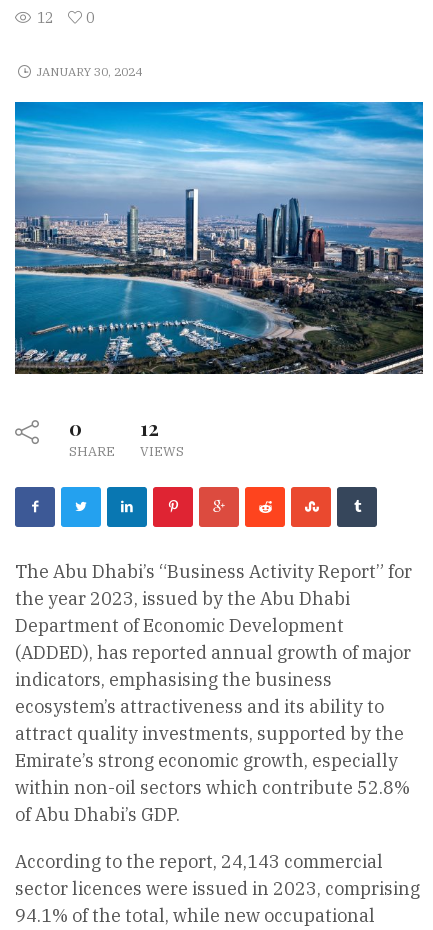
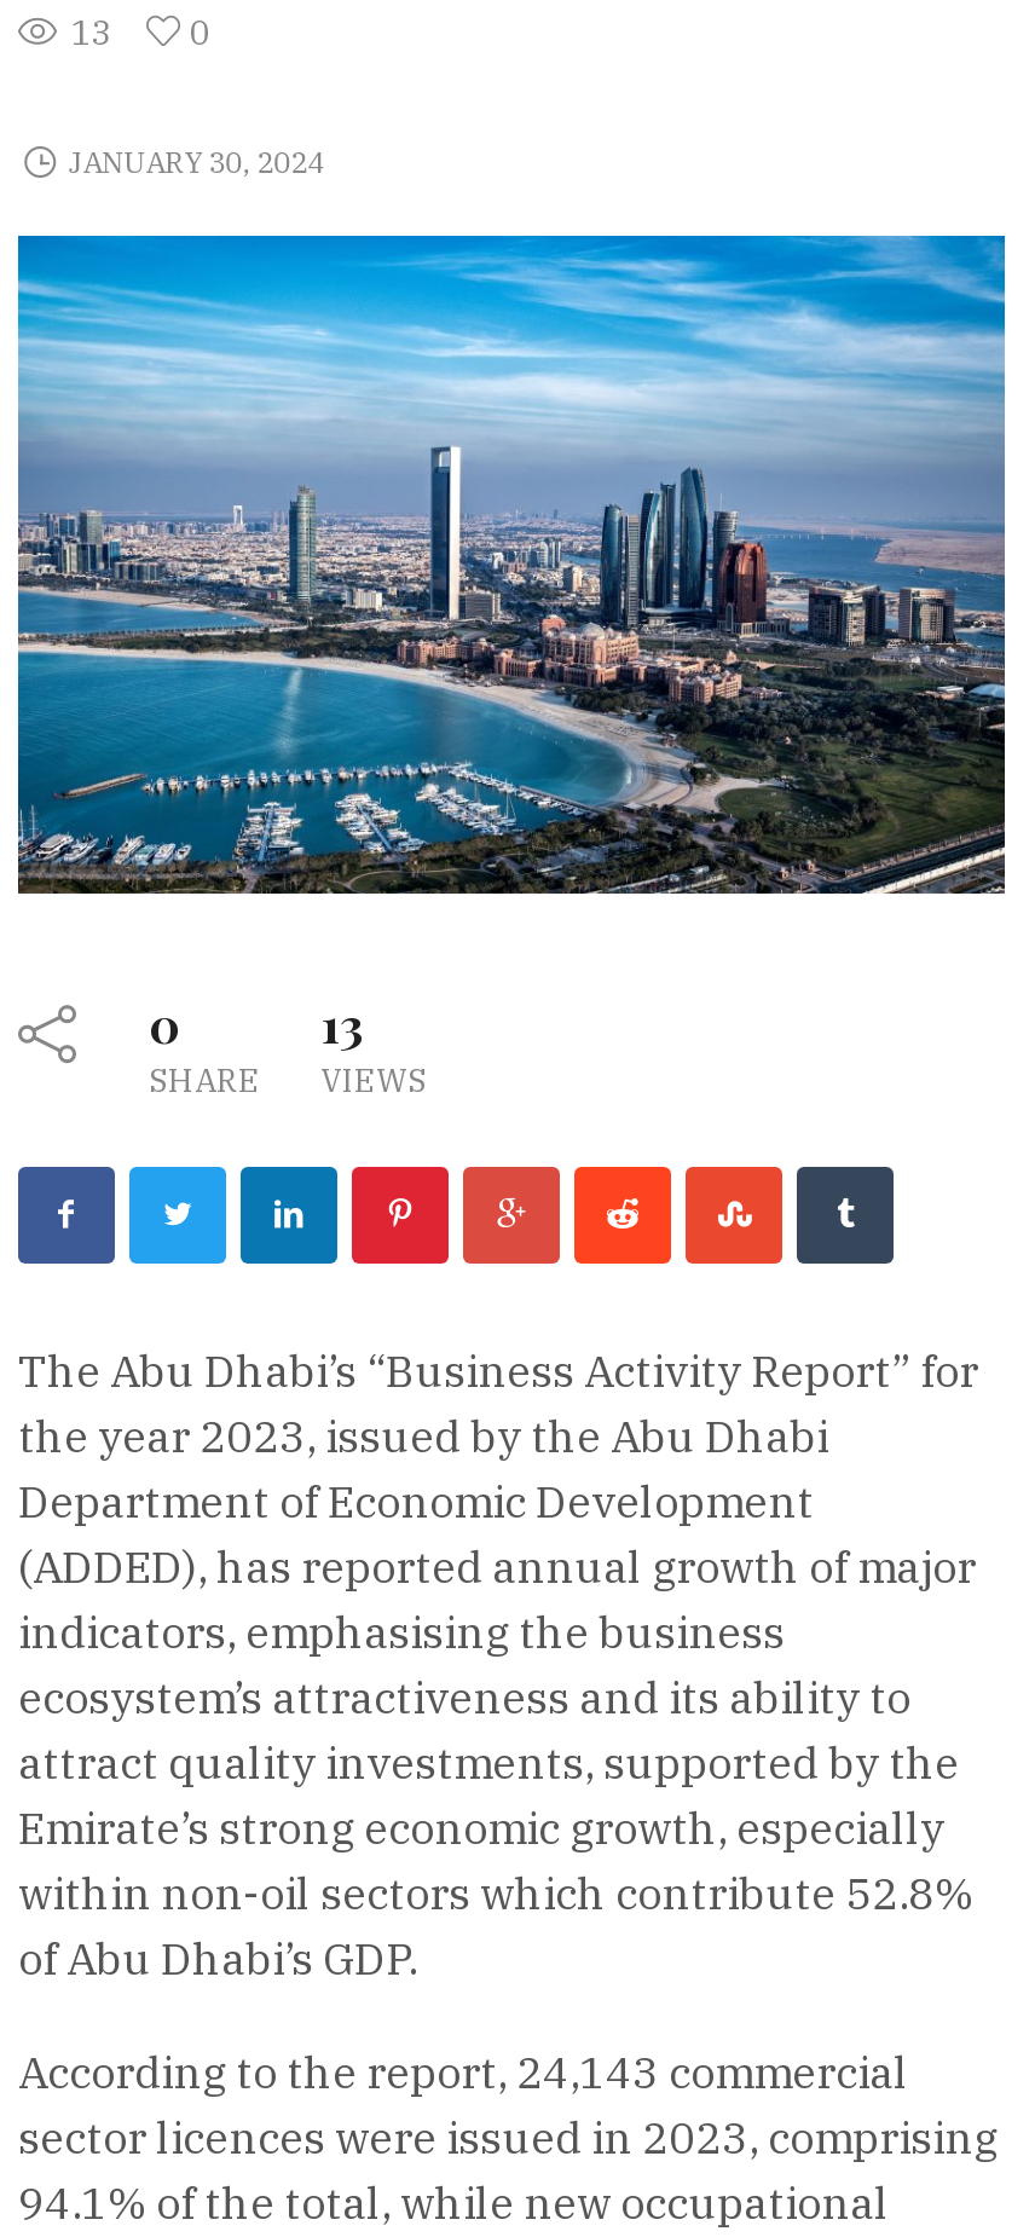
[37,9,94,27] 12 0 -> [71,11,209,55] 13 0
[140,414,159,441] 12 -> [320,990,364,1056] 13

